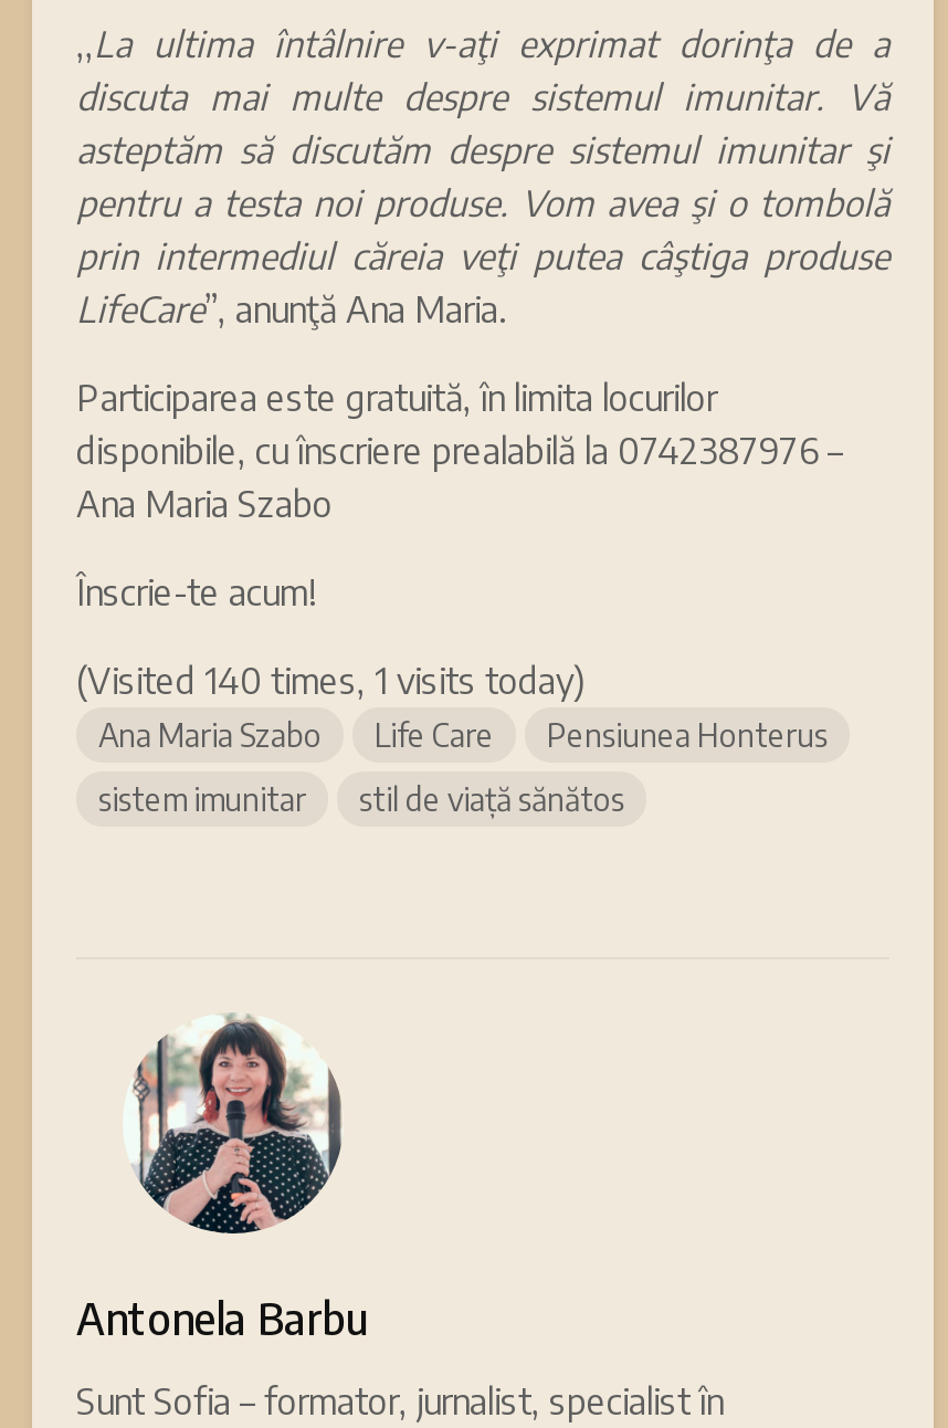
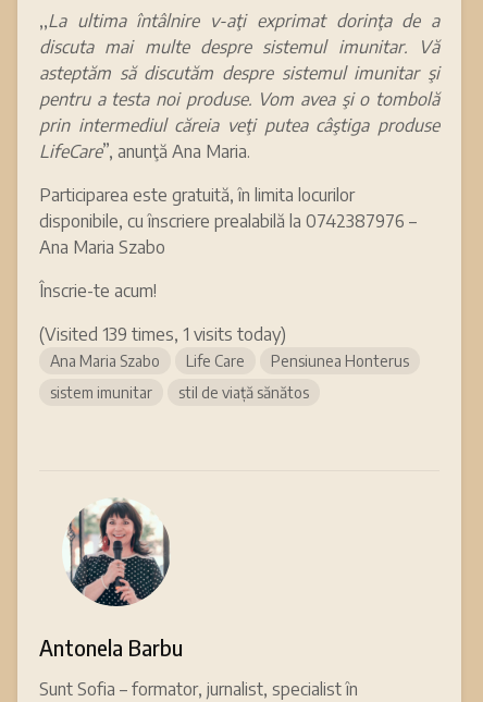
[76,658,584,702] (Visited 140 times, 1 visits today) -> [39,323,286,345] (Visited 139 times, 1 visits today)

